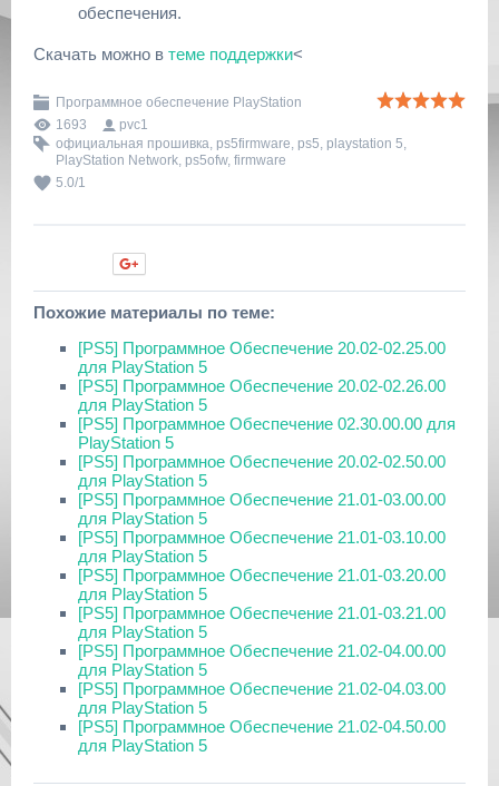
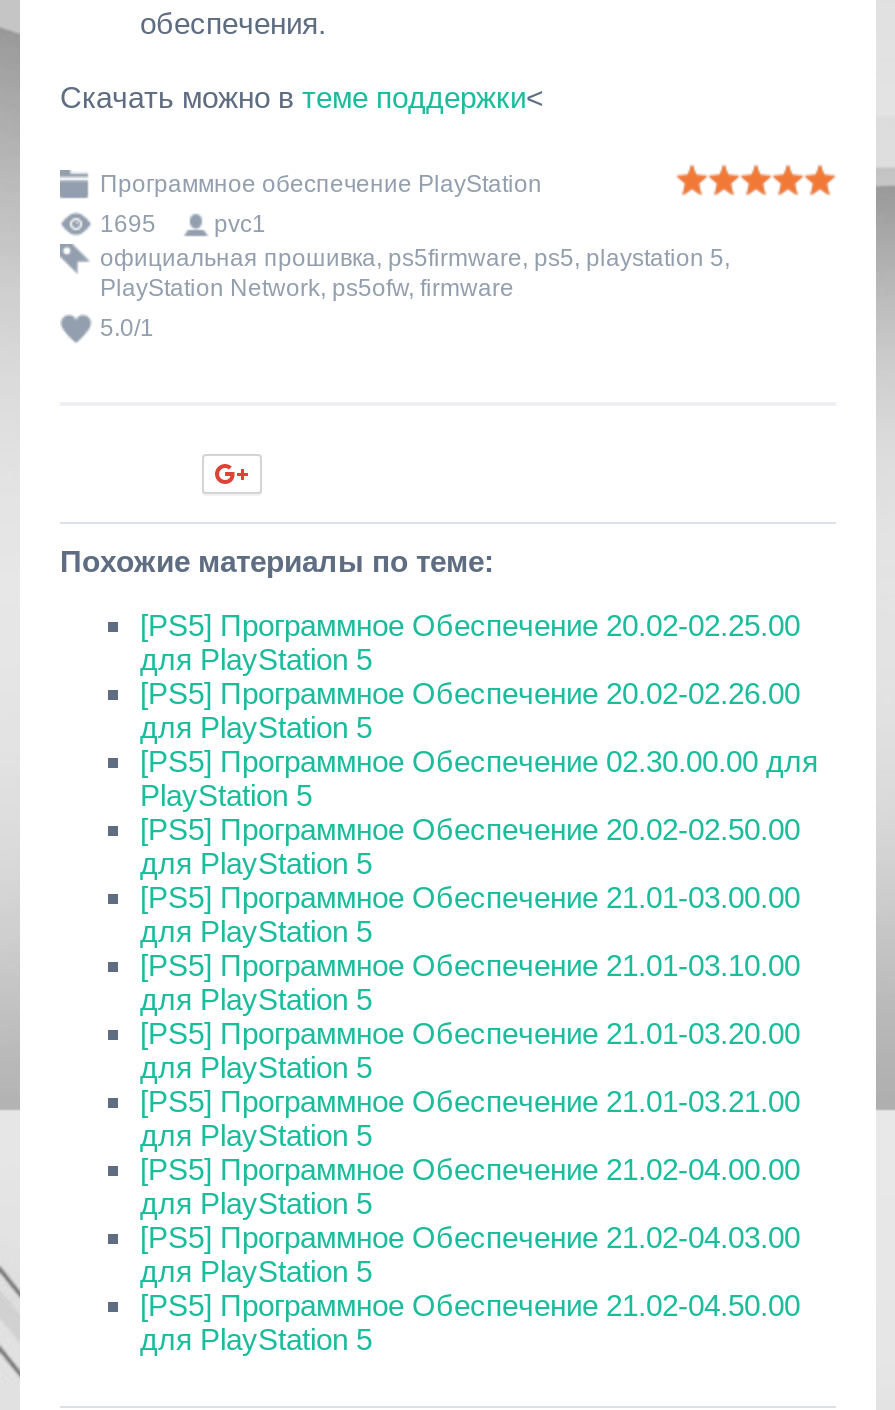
[56,117,87,132] 1693 -> [100,210,156,238] 1695

